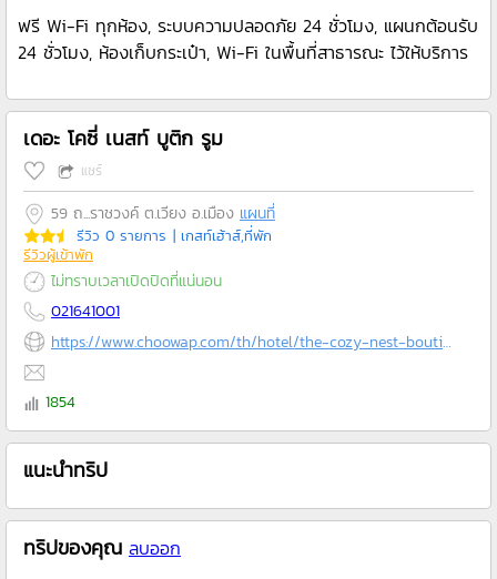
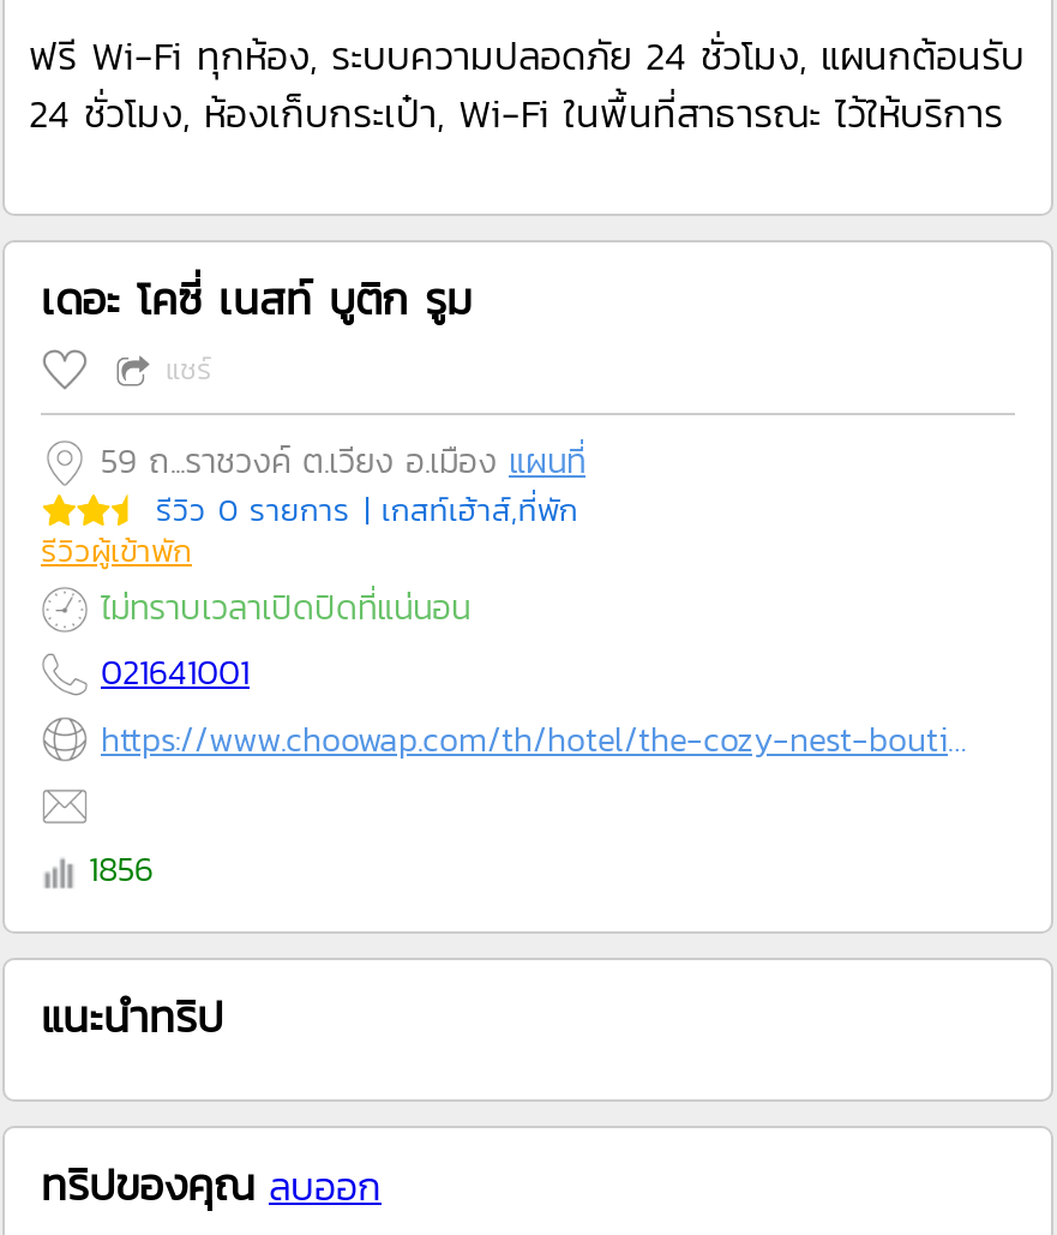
[45,391,75,414] 1854 -> [89,845,154,896] 1856

